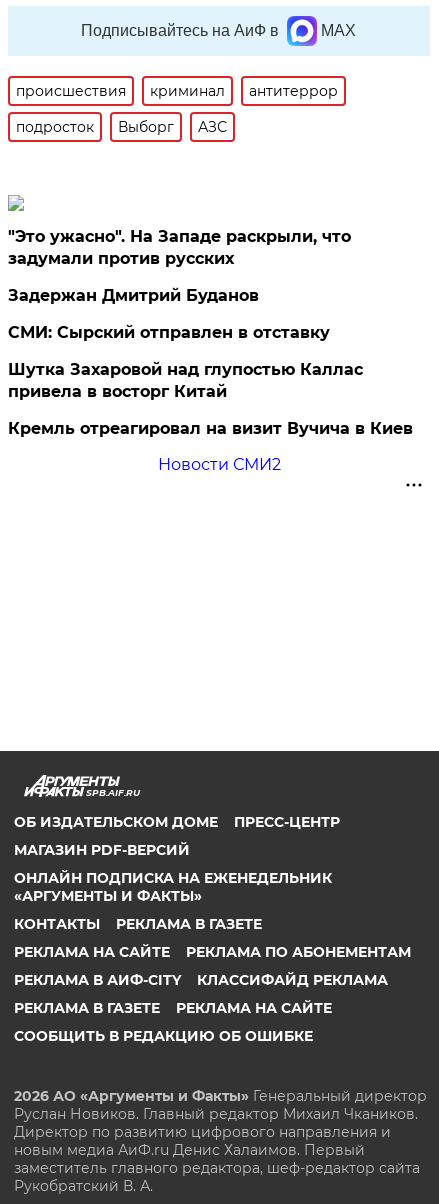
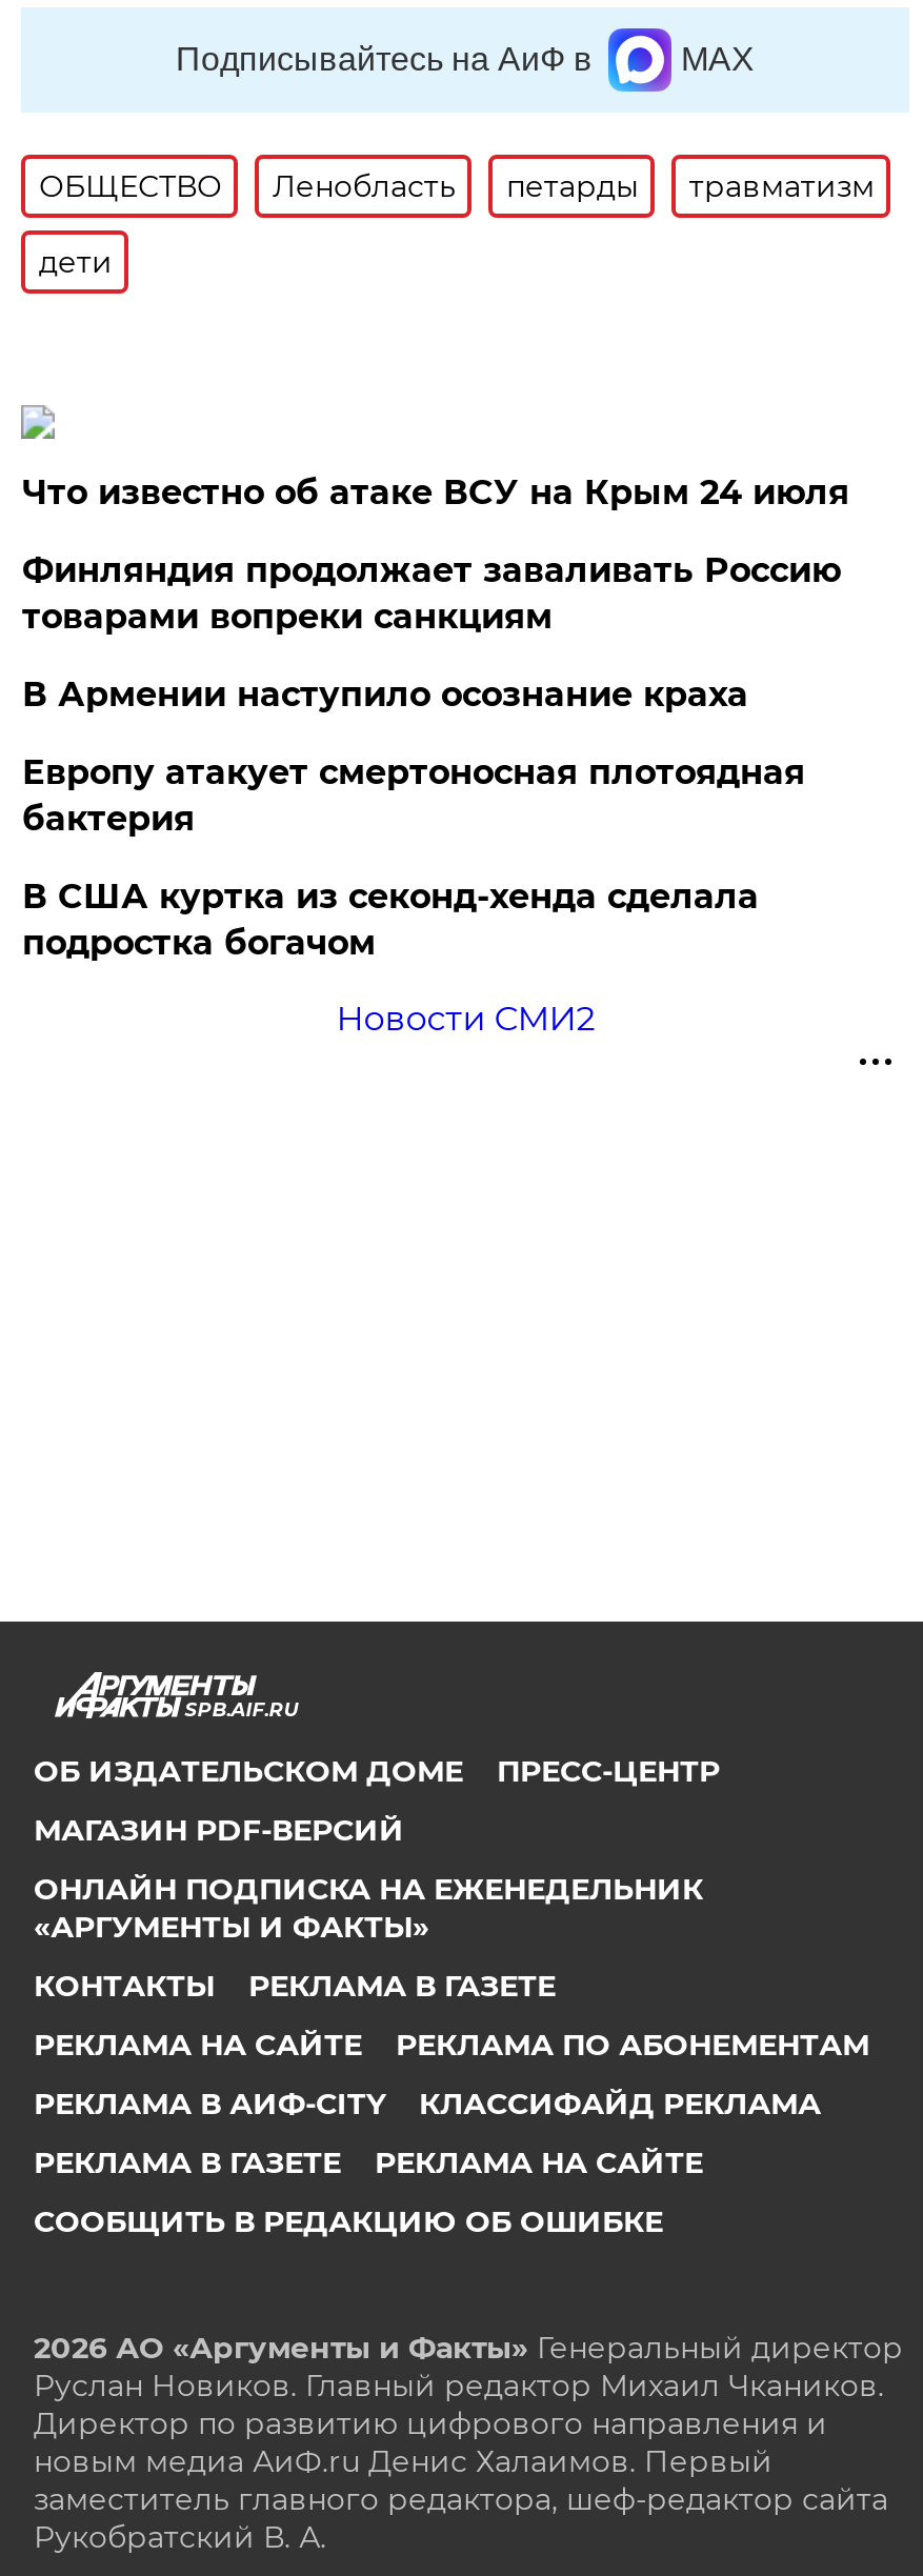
[16,82,338,100] происшествия | криминал | антитеррор -> [39,167,874,205] ОБЩЕСТВО | Ленобласть | петарды | травматизм
[16,118,227,136] подросток | Выборг | АЗС -> [39,243,112,281] дети
[8,227,351,268] "Это ужасно". На Западе раскрыли, что | задумали против русских -> [22,472,849,512] Что известно об атаке ВСУ на Крым 24 июля
[8,286,259,305] Задержан Дмитрий Буданов -> [22,550,841,637] Финляндия продолжает заваливать Россию | товарами вопреки санкциям
[8,323,330,342] СМИ: Сырский отправлен в отставку -> [22,675,748,715] В Армении наступило осознание краха
[8,360,363,401] Шутка Захаровой над глупостью Каллас | привела в восторг Китай -> [22,752,805,839] Европу атакует смертоносная плотоядная | бактерия
[8,419,413,438] Кремль отреагировал на визит Вучича в Киев -> [22,877,759,963] В США куртка из секонд-хенда сделала | подростка богачом

